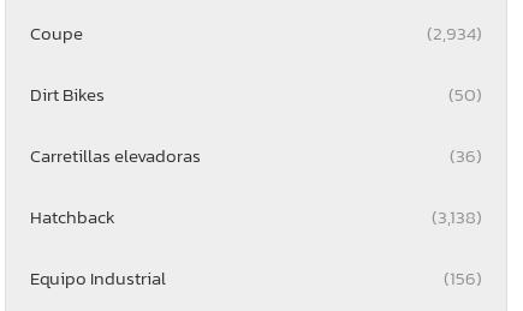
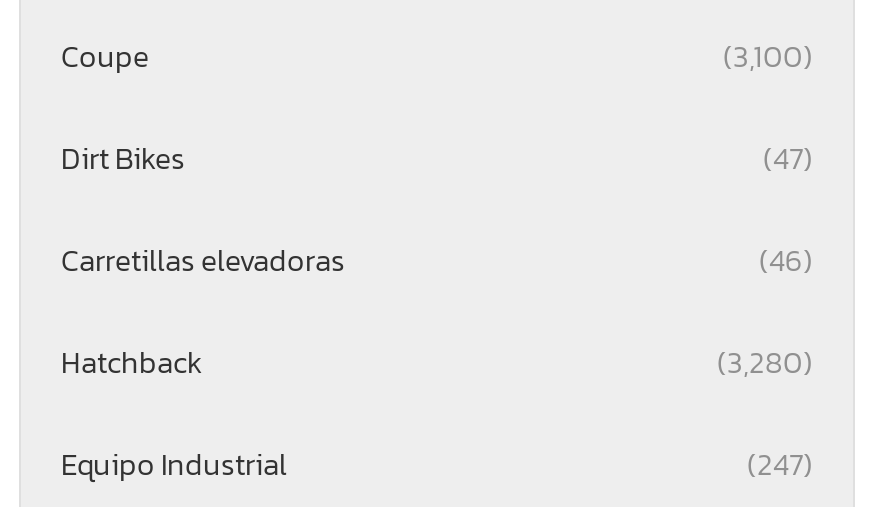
[427,19,482,46] (2,934) -> [723,32,813,78] (3,100)
[448,80,482,107] (50) -> [763,134,813,180] (47)
[450,141,482,169] (36) -> [759,236,813,282] (46)
[432,202,482,230] (3,138) -> [717,338,813,384] (3,280)
[444,264,482,291] (156) -> [747,440,813,486] (247)

